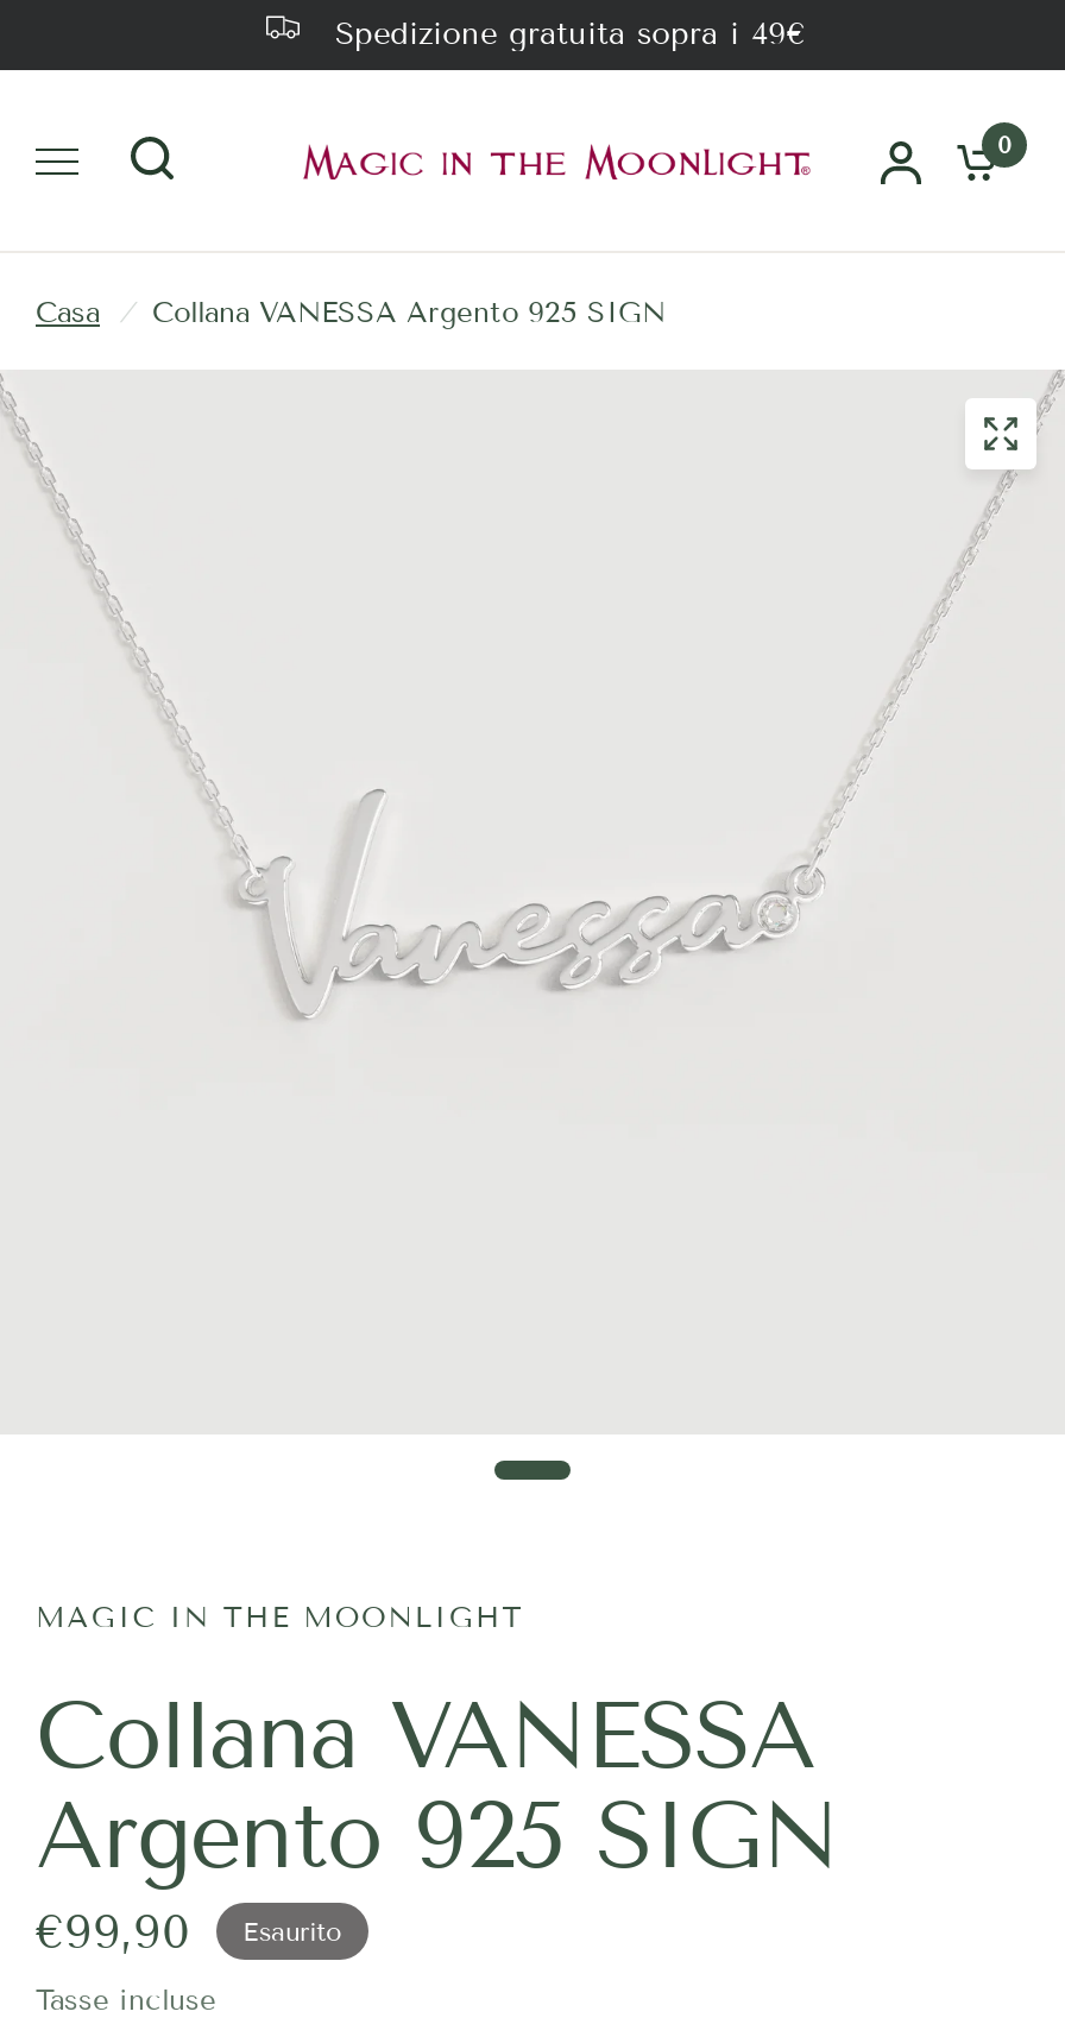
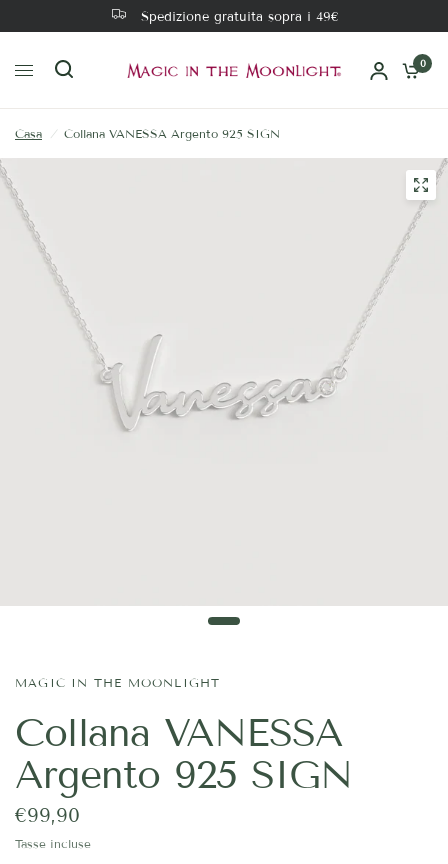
[242,1915,342,1948] Esaurito -> none

